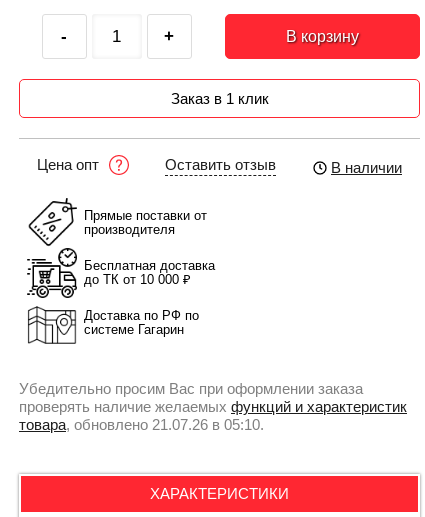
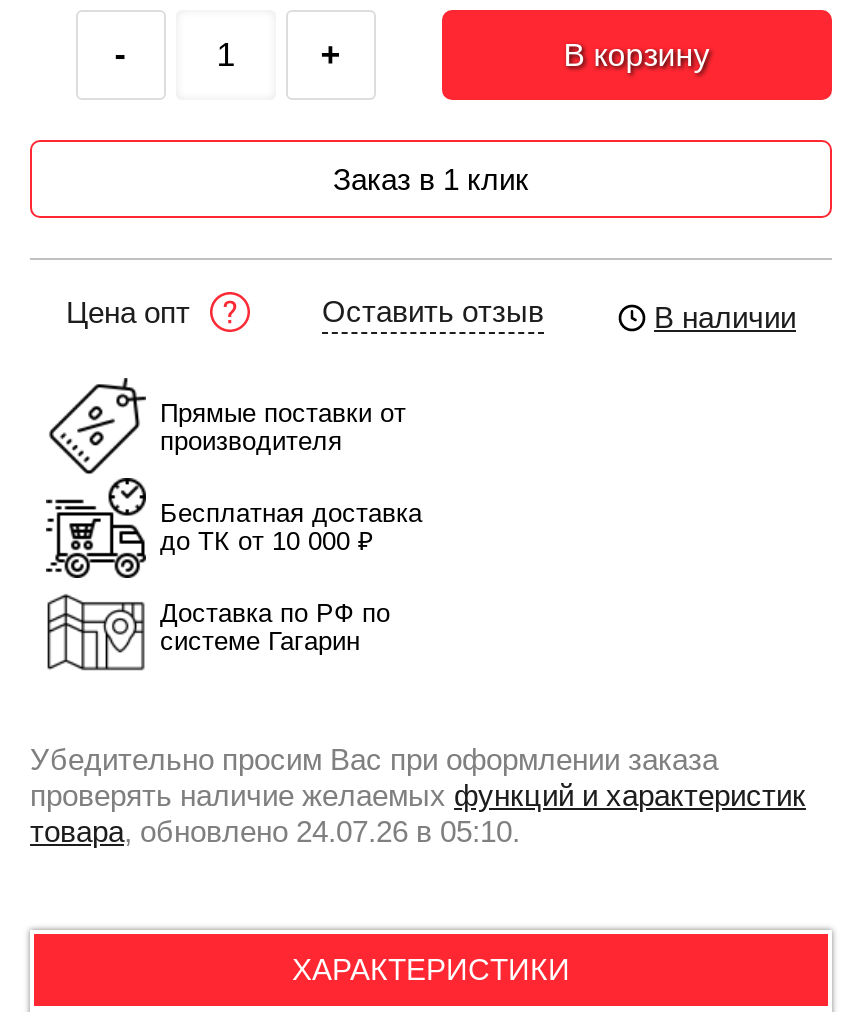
[19,416,264,433] товара, обновлено 21.07.26 в 05:10. -> [30,814,520,848] товара, обновлено 24.07.26 в 05:10.

